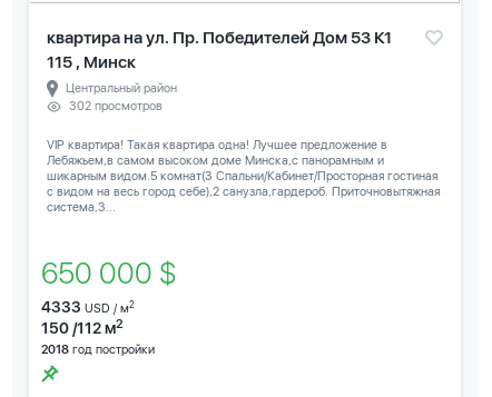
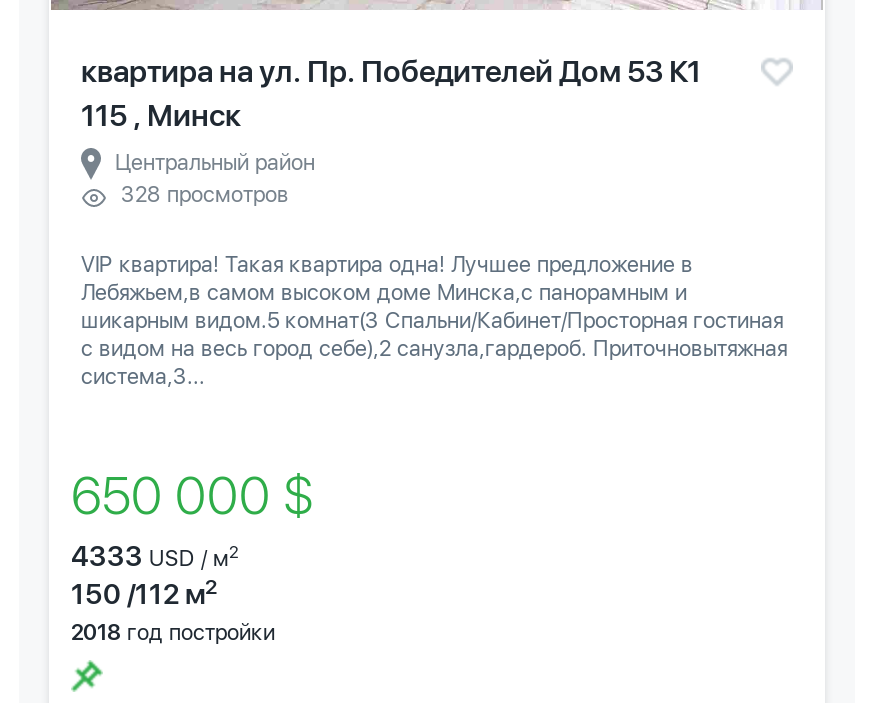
[69,99,163,114] 302 просмотров -> [121,183,289,209] 328 просмотров

